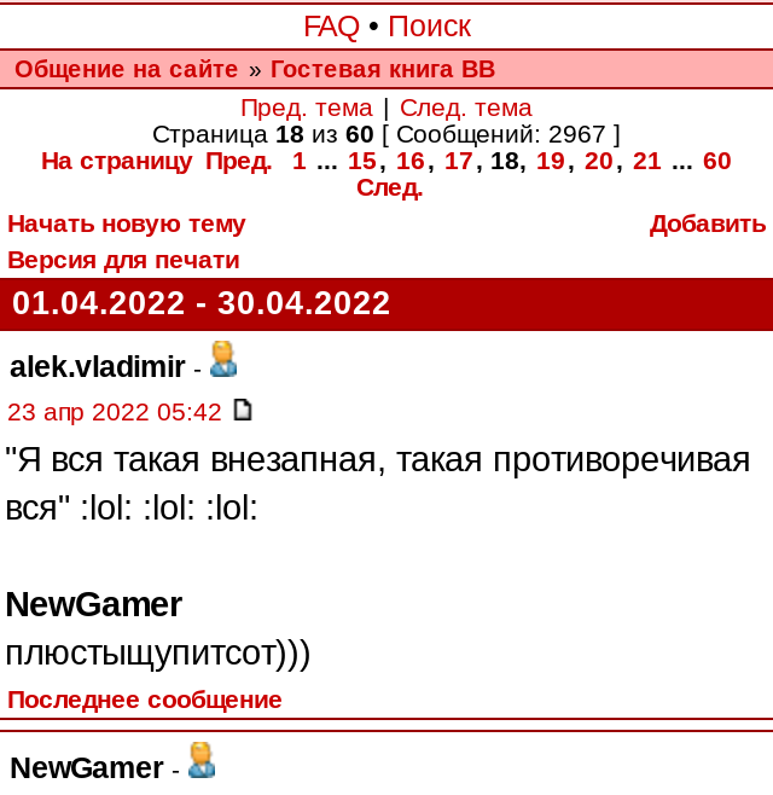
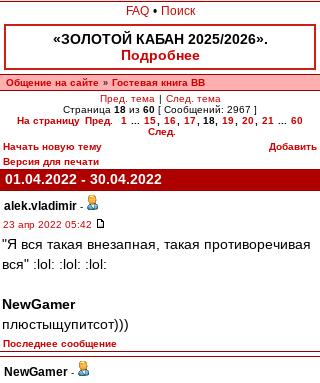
none -> [52,31,267,63] «ЗОЛОТОЙ КАБАН 2025/2026». | Подробнее

